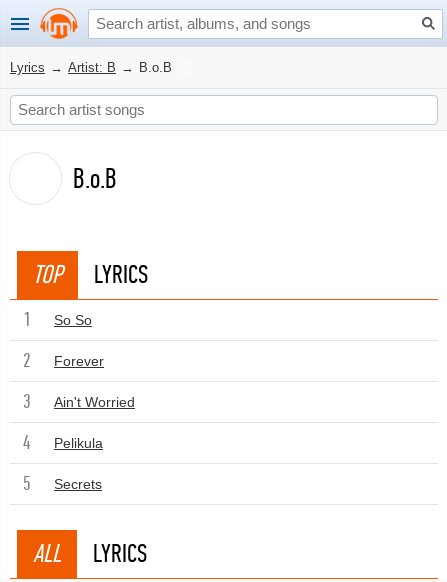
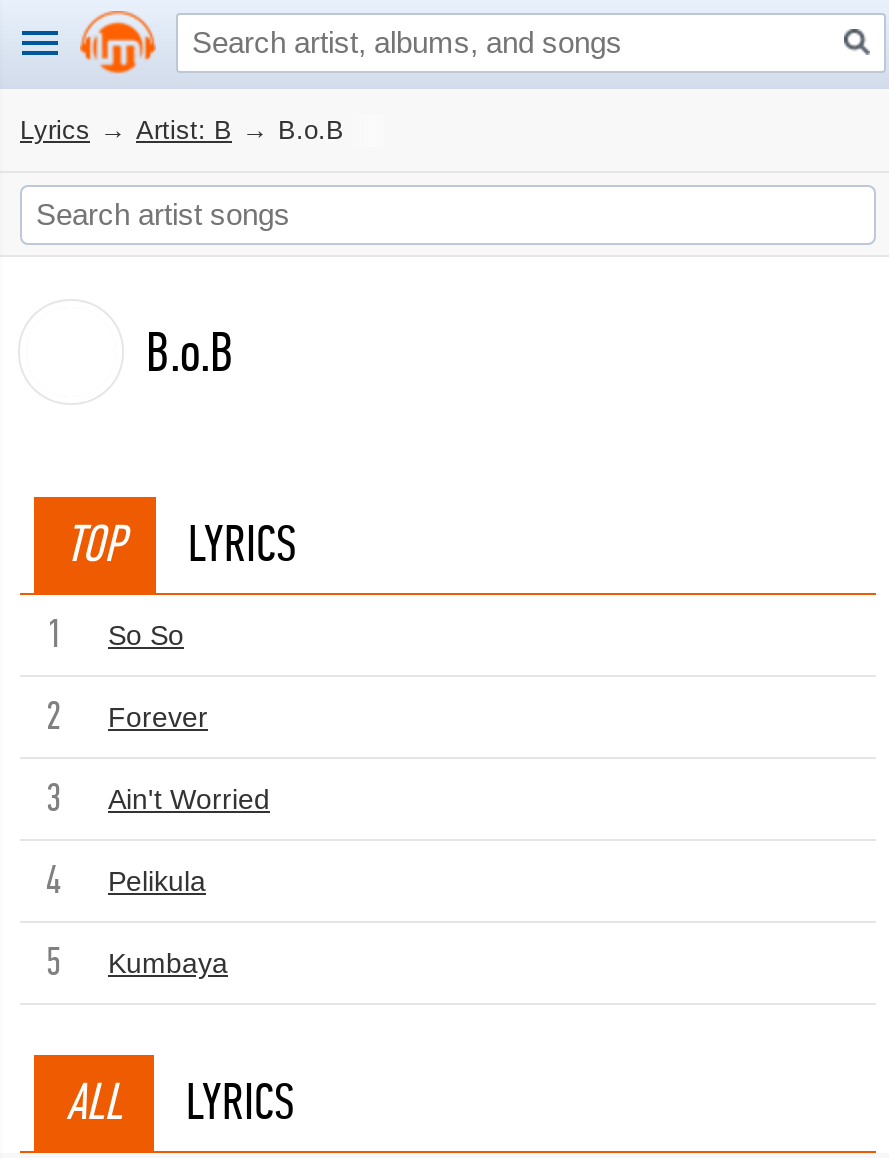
[54,476,102,492] Secrets -> [108,947,228,979] Kumbaya

